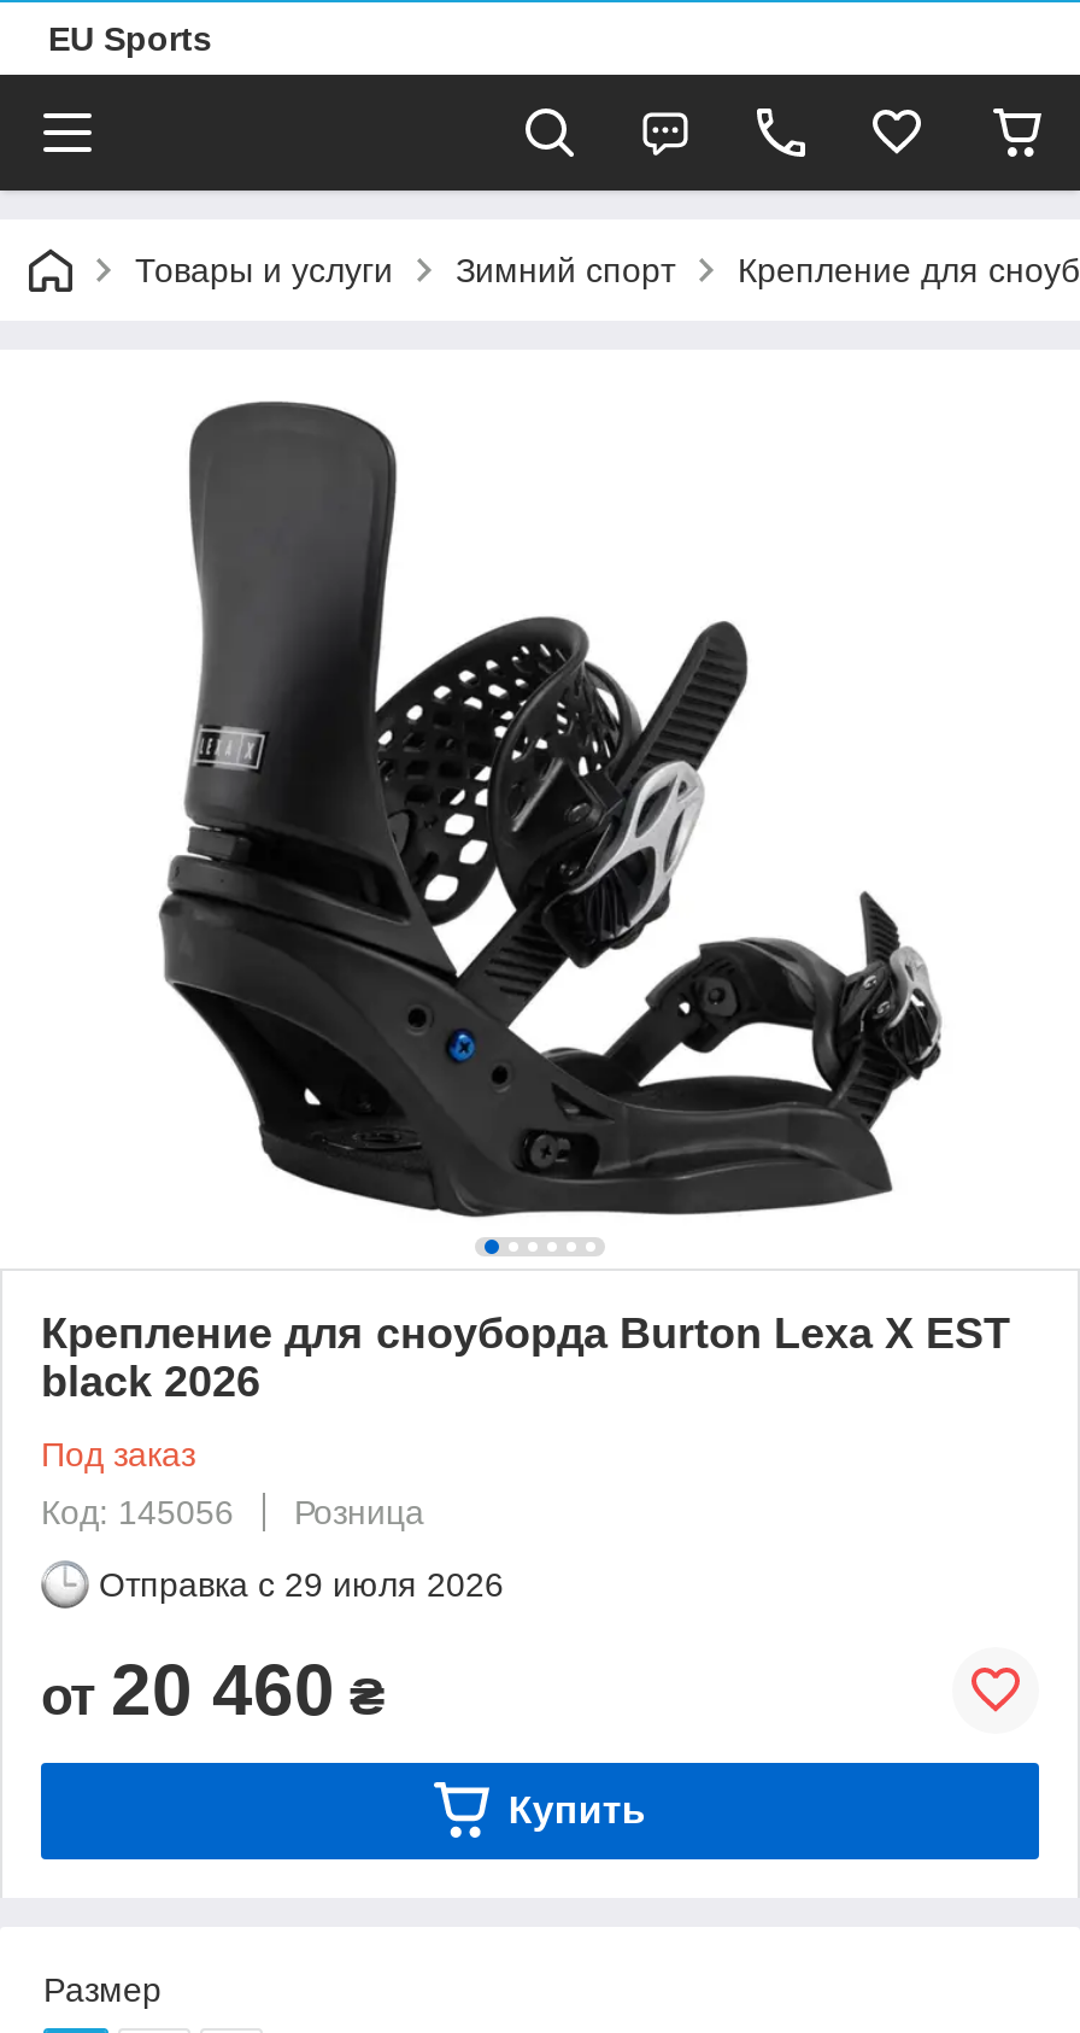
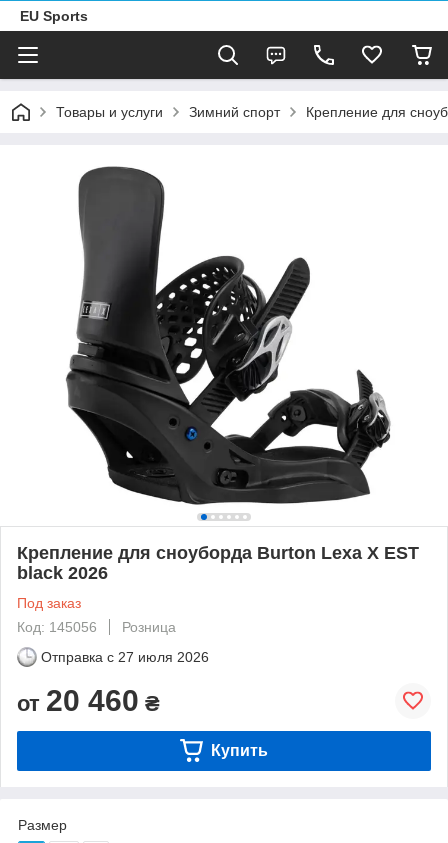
[99,1565,504,1603] Отправка с 29 июля 2026 -> [41,649,209,665] Отправка с 27 июля 2026

